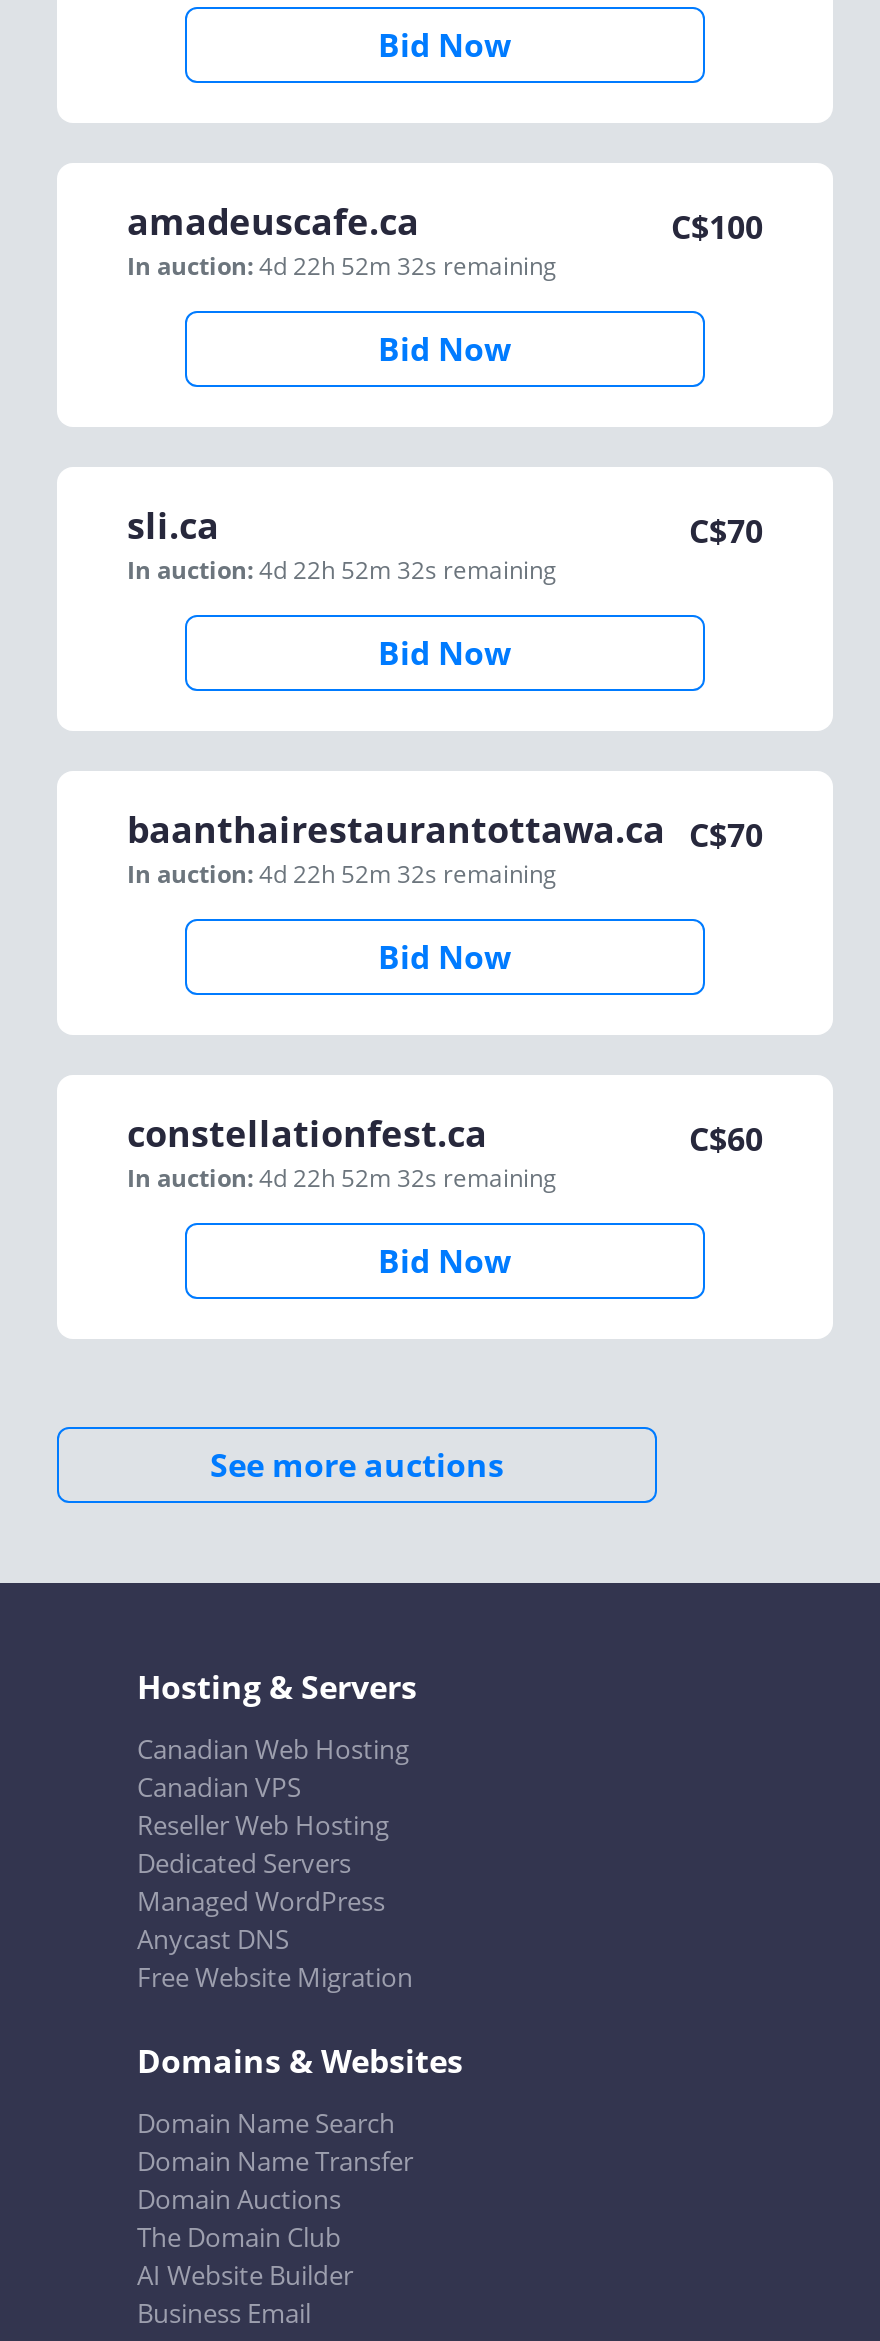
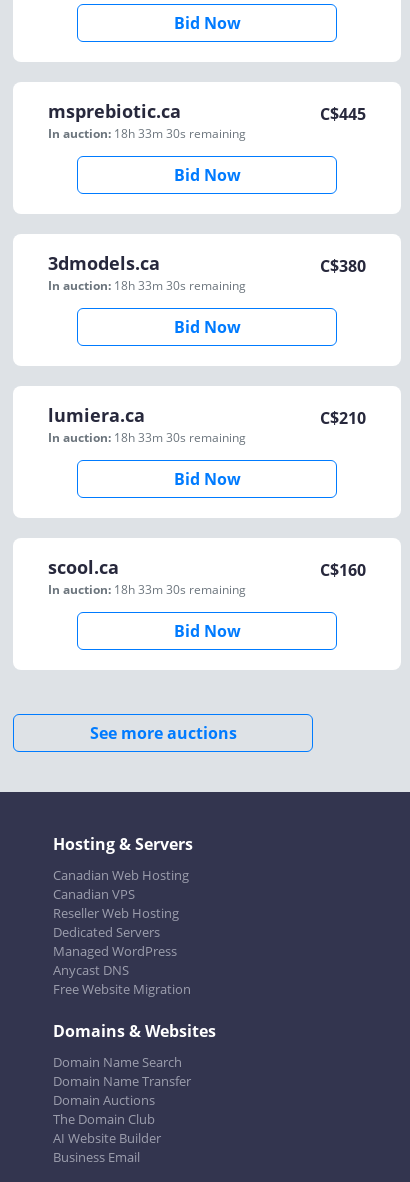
[127,197,557,283] amadeuscafe.ca | In auction: 4d 22h 52m 32s remaining -> [48,99,246,142] msprebiotic.ca | In auction: 18h 33m 30s remaining
[671,205,763,249] C$100 -> [320,103,366,125] C$445
[127,501,557,587] sli.ca | In auction: 4d 22h 52m 32s remaining -> [48,251,246,294] 3dmodels.ca | In auction: 18h 33m 30s remaining
[689,509,763,553] C$70 -> [320,255,366,277] C$380
[127,805,665,891] baanthairestaurantottawa.ca | In auction: 4d 22h 52m 32s remaining -> [48,403,246,446] lumiera.ca | In auction: 18h 33m 30s remaining
[689,813,763,857] C$70 -> [320,407,366,429] C$210
[127,1109,557,1195] constellationfest.ca | In auction: 4d 22h 52m 32s remaining -> [48,555,246,598] scool.ca | In auction: 18h 33m 30s remaining
[689,1117,763,1161] C$60 -> [320,559,366,581] C$160

